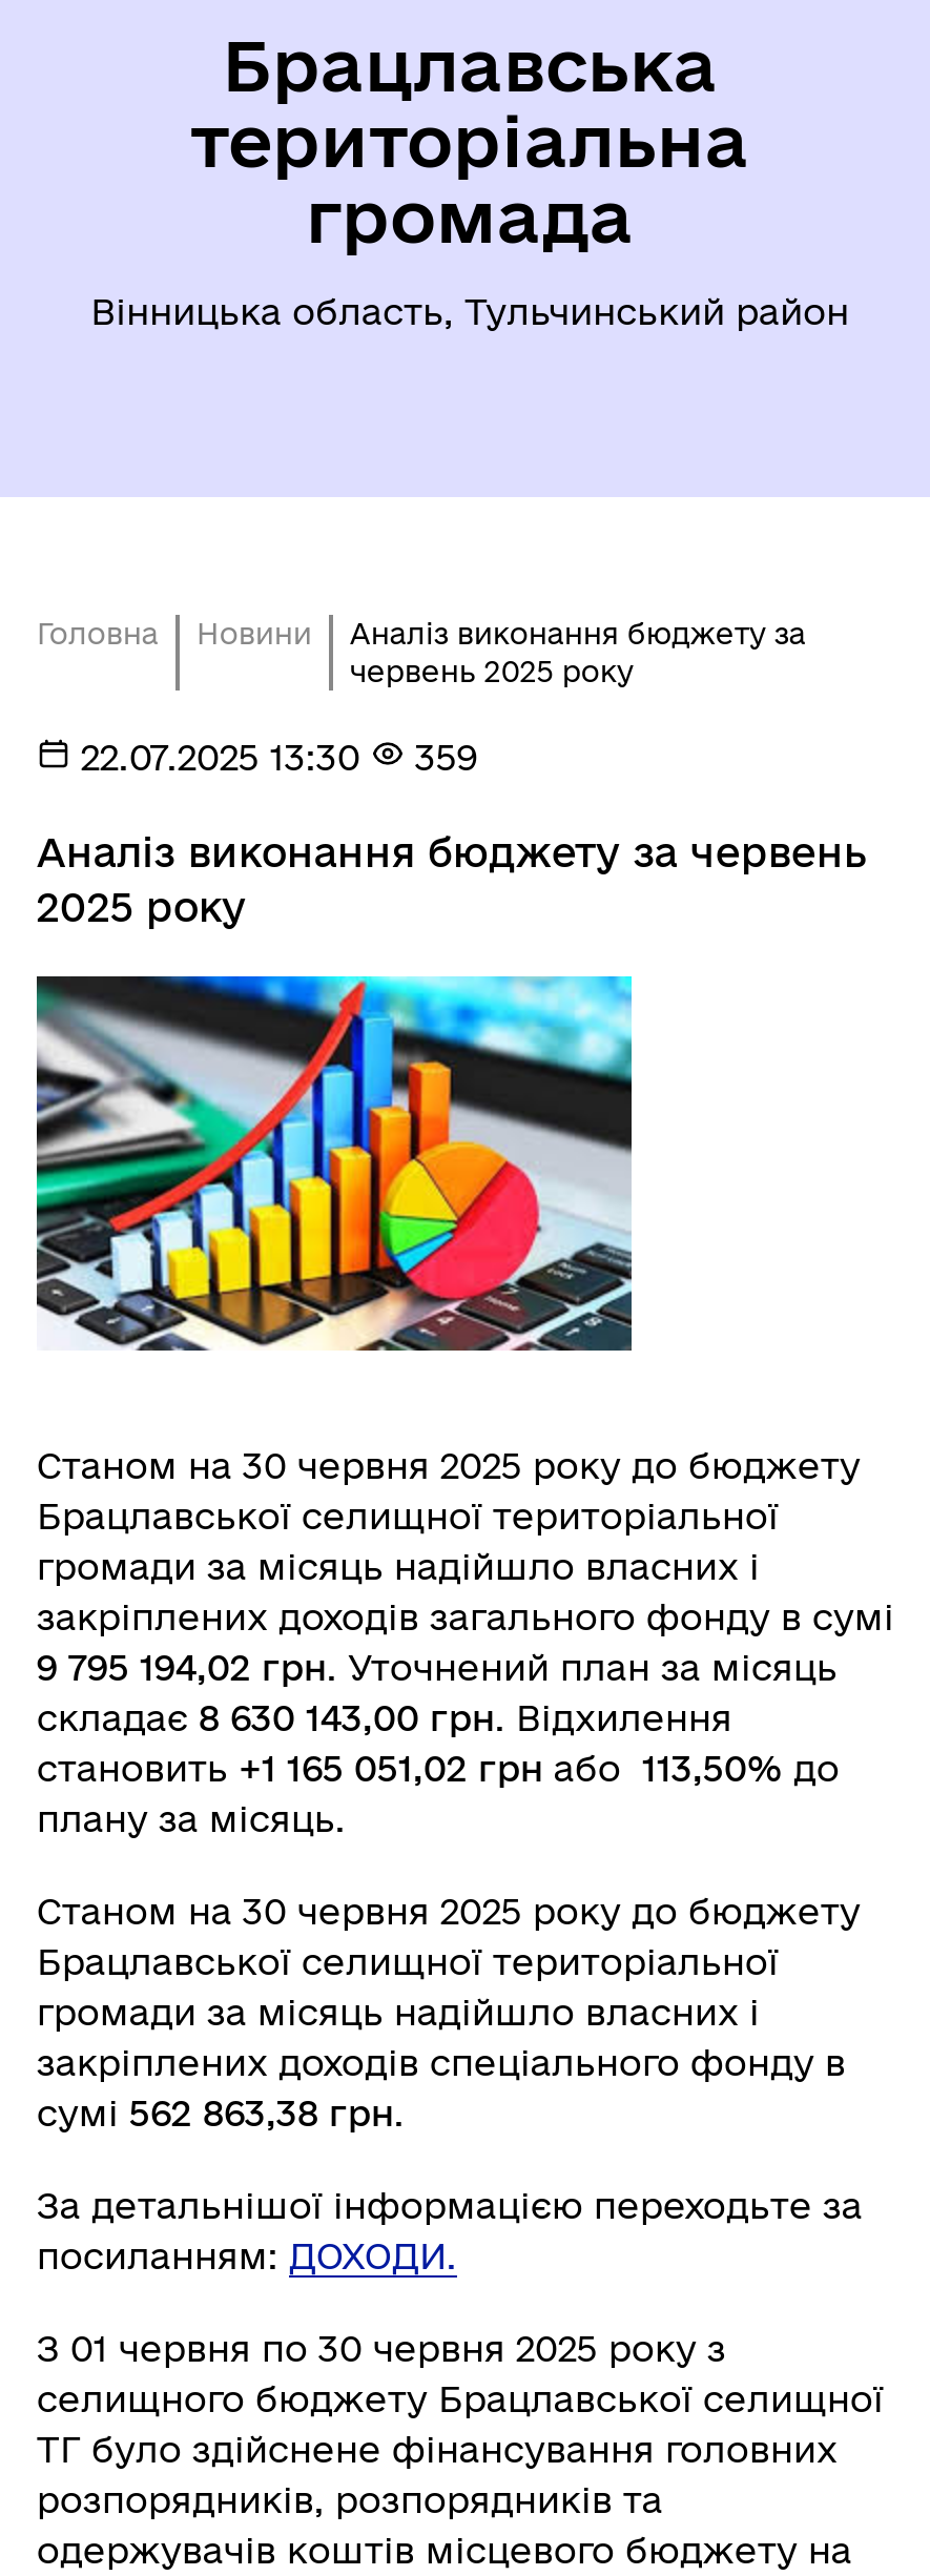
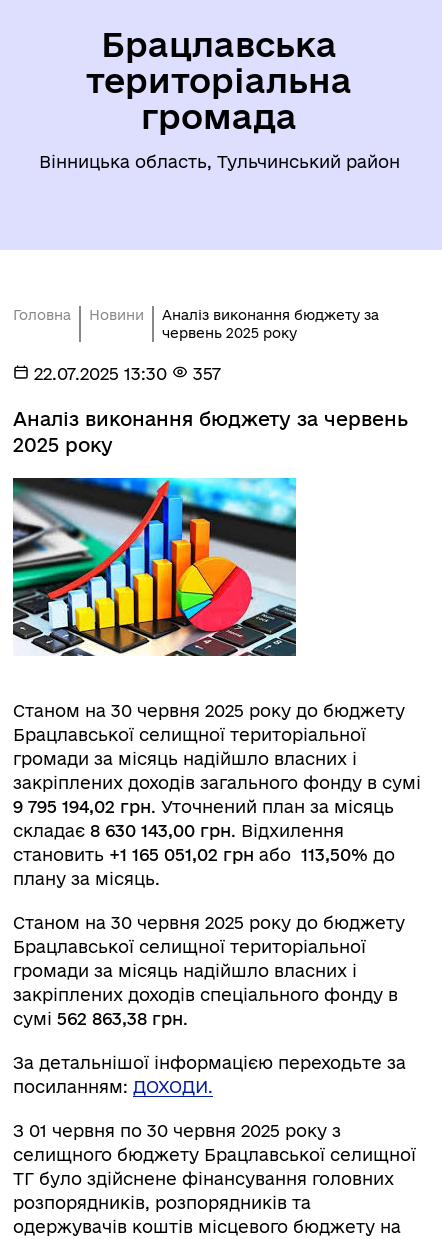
[70,736,478,776] 22.07.2025 13:30 359 -> [29,363,221,382] 22.07.2025 13:30 357

